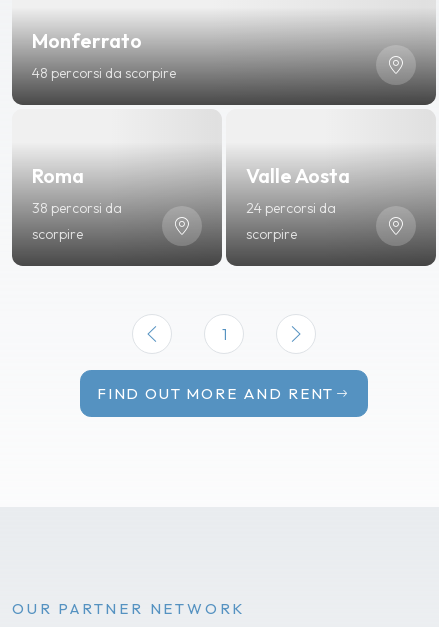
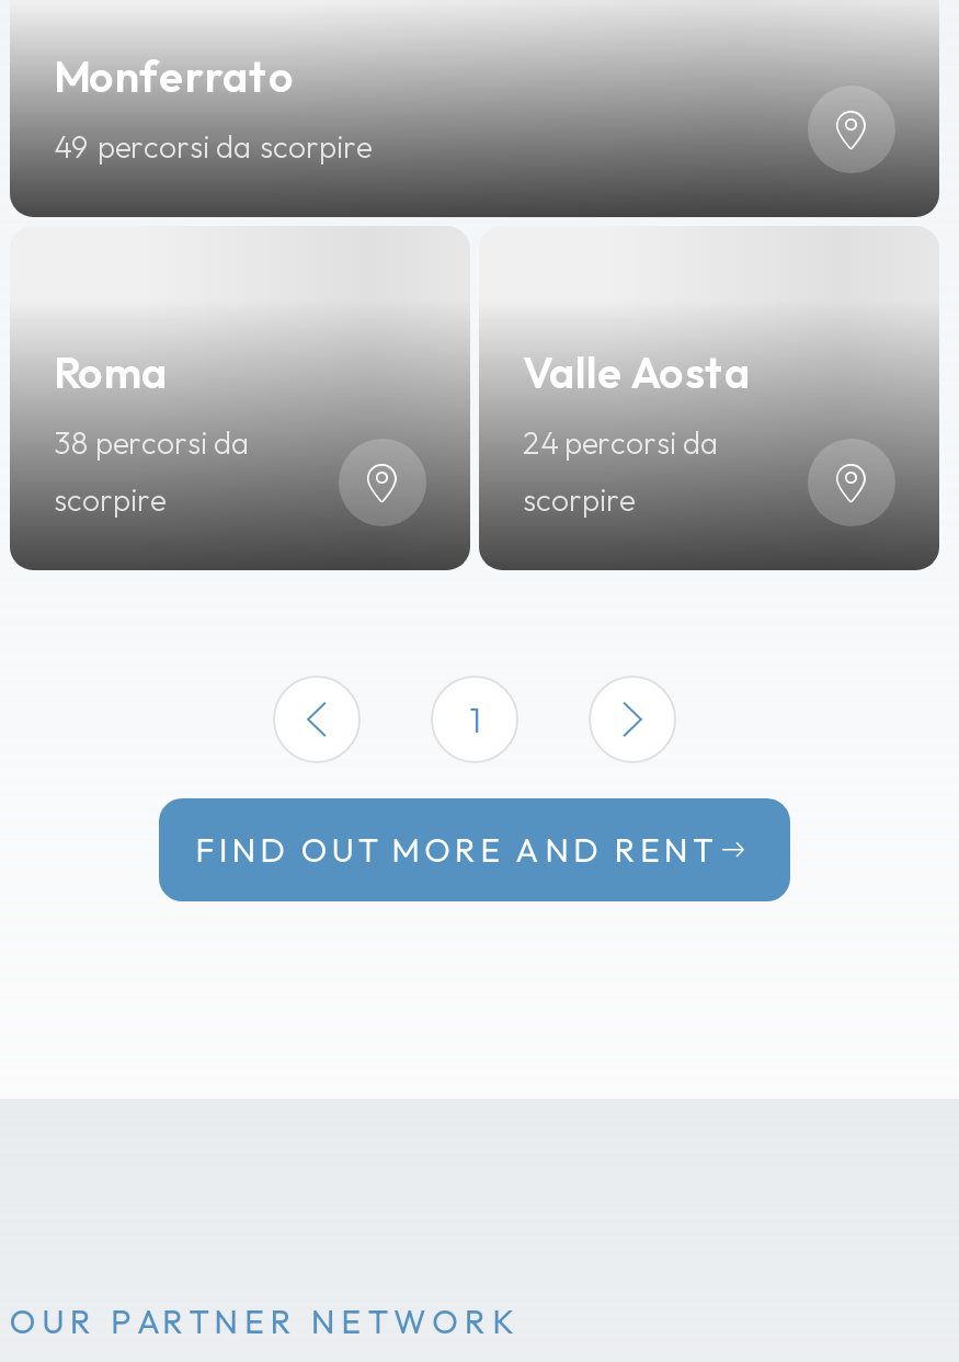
[32,64,176,82] 48 percorsi da scorpire -> [54,127,372,167] 49 percorsi da scorpire

